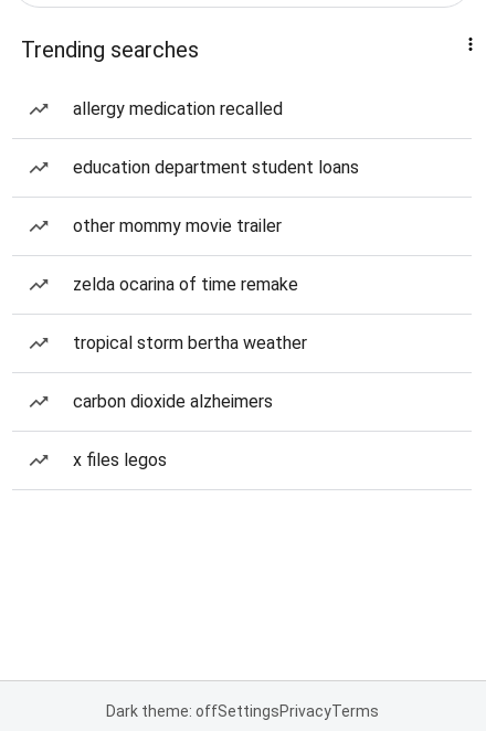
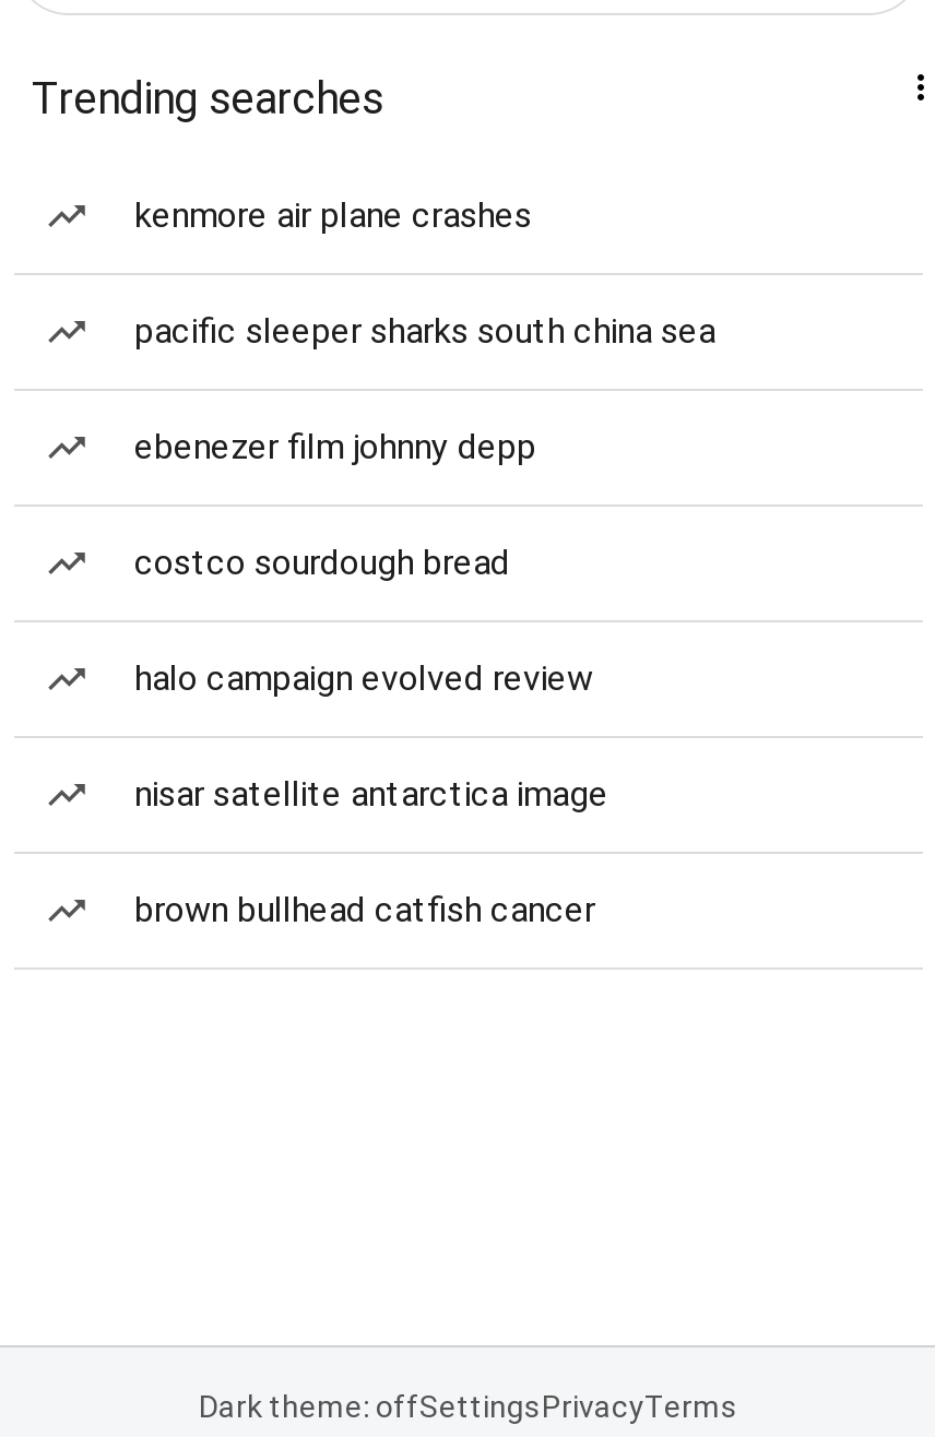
[73,98,283,119] allergy medication recalled -> [134,194,532,236] kenmore air plane crashes
[73,157,359,178] education department student loans -> [134,310,715,352] pacific sleeper sharks south china sea
[73,215,282,236] other mommy movie trailer -> [134,426,536,467] ebenezer film johnny depp
[73,274,298,295] zelda ocarina of time remake -> [134,542,510,583] costco sourdough bread
[73,332,307,353] tropical storm bertha weather -> [134,657,593,699] halo campaign evolved review
[73,391,273,412] carbon dioxide alzheimers -> [134,773,608,815] nisar satellite antarctica image
[73,449,167,470] x files legos -> [134,889,595,930] brown bullhead catfish cancer

